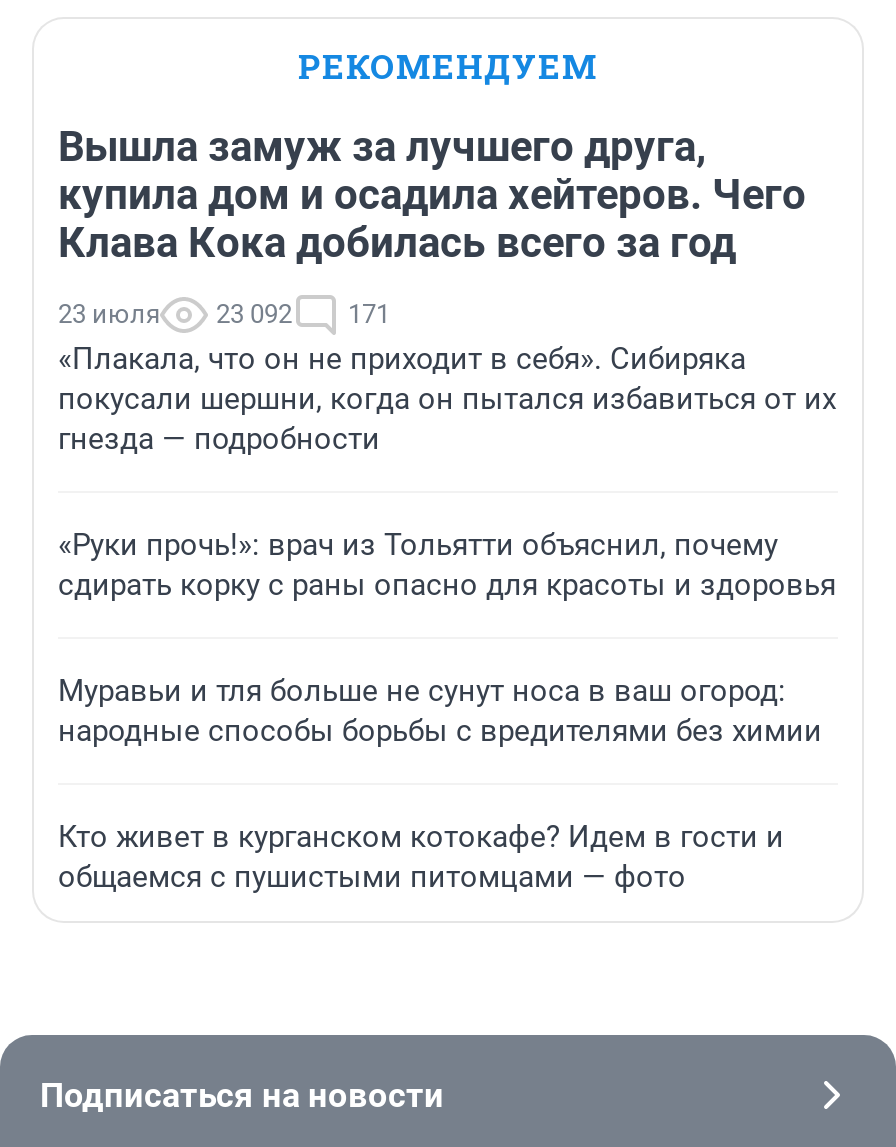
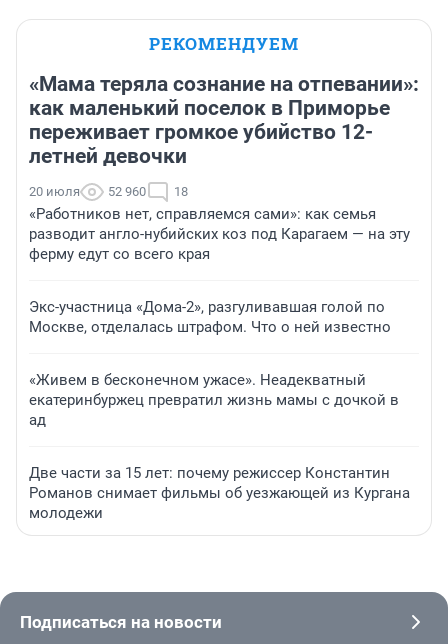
[58,123,806,267] Вышла замуж за лучшего друга, | купила дом и осадила хейтеров. Чего | Клава Кока добилась всего за год -> [29,72,419,168] «Мама теряла сознание на отпевании»: | как маленький поселок в Приморье | переживает громкое убийство 12- | летней девочки
[58,299,836,457] 23 июля | 23 092 | 171 | «Плакала, что он не приходит в себя». Сибиряка | покусали шершни, когда он пытался избавиться от их | гнезда — подробности -> [29,184,410,263] 20 июля | 52 960 | 18 | «Работников нет, справляемся сами»: как семья | разводит англо-нубийских коз под Карагаем — на эту | ферму едут со всего края
[58,527,836,603] «Руки прочь!»: врач из Тольятти объяснил, почему | сдирать корку с раны опасно для красоты и здоровья -> [29,298,391,336] Экс-участница «Дома-2», разгуливавшая голой по | Москве, отделалась штрафом. Что о ней известно
[58,673,822,749] Муравьи и тля больше не сунут носа в ваш огород: | народные способы борьбы с вредителями без химии -> [29,371,399,429] «Живем в бесконечном ужасе». Неадекватный | екатеринбуржец превратил жизнь мамы с дочкой в | ад
[58,819,784,895] Кто живет в курганском котокафе? Идем в гости и | общаемся с пушистыми питомцами — фото -> [29,464,410,522] Две части за 15 лет: почему режиссер Константин | Романов снимает фильмы об уезжающей из Кургана | молодежи

